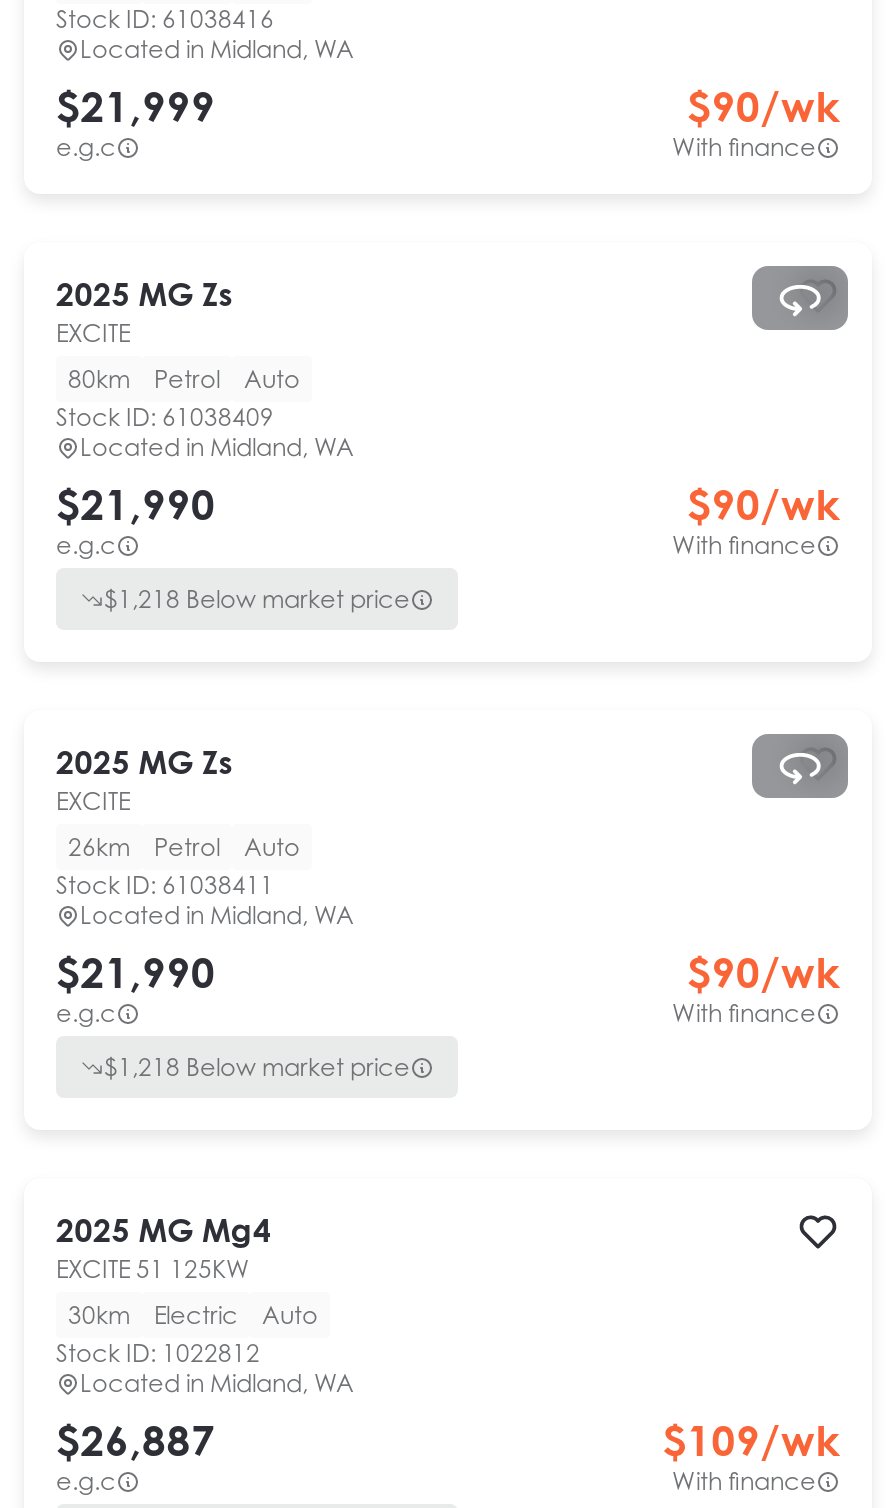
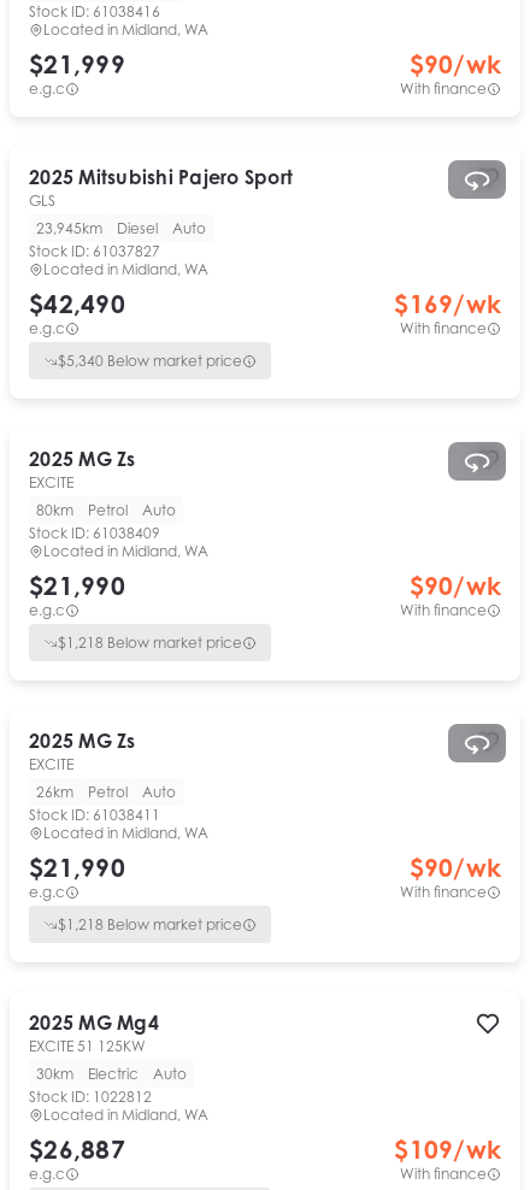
none -> [29,165,293,337] 2025 Mitsubishi Pajero Sport | GLS | 23,945km | Diesel | Auto | Stock ID: 61037827 | Located in Midland, WA | $42,490 | e.g.c
none -> [58,288,501,370] $169/wk | With finance | $5,340 Below market price

